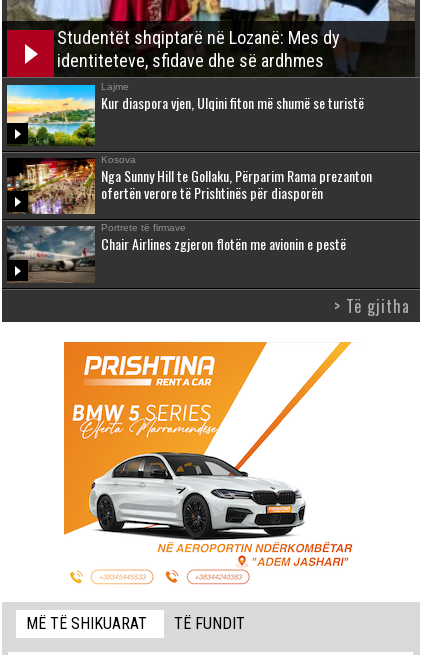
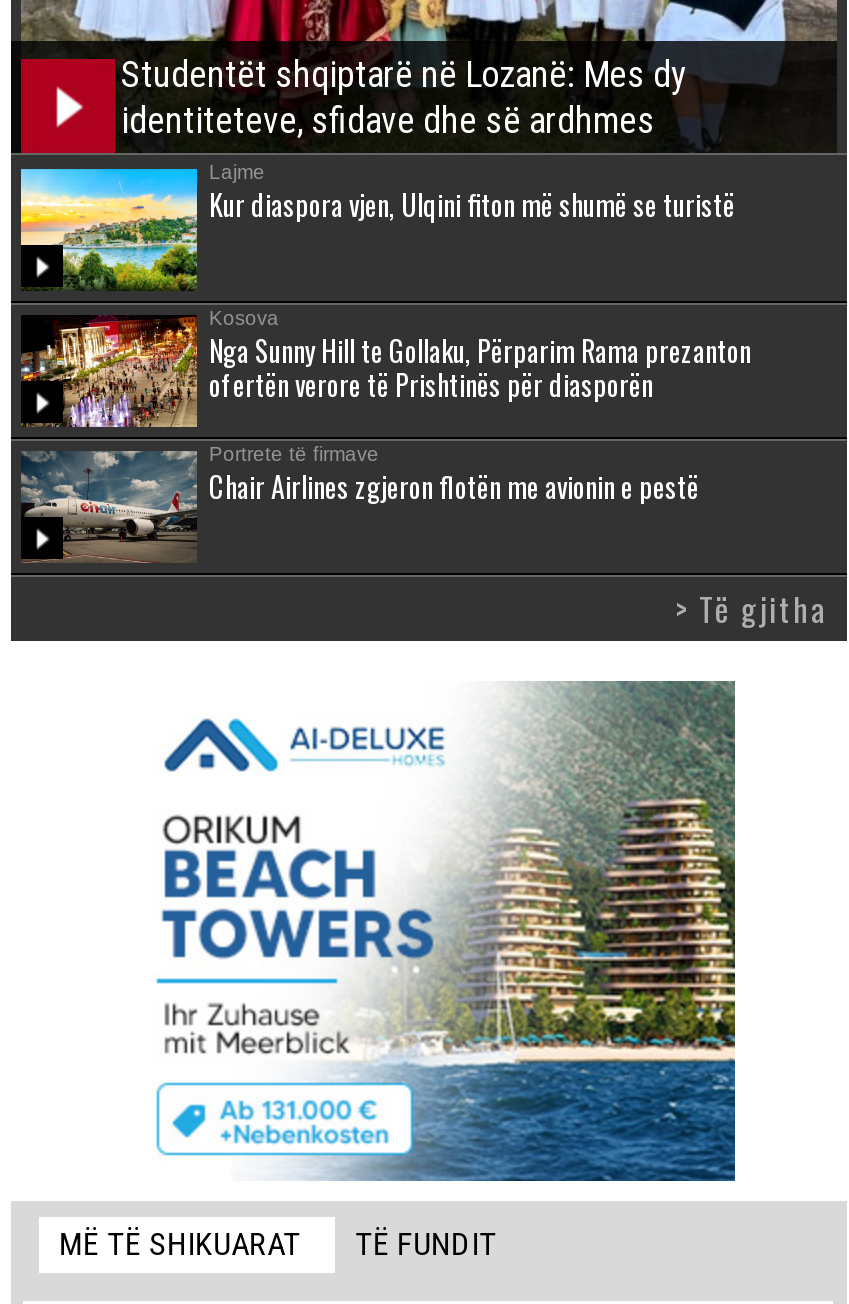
[63,341,364,592] [image] -> [135,680,737,1184] [image]

